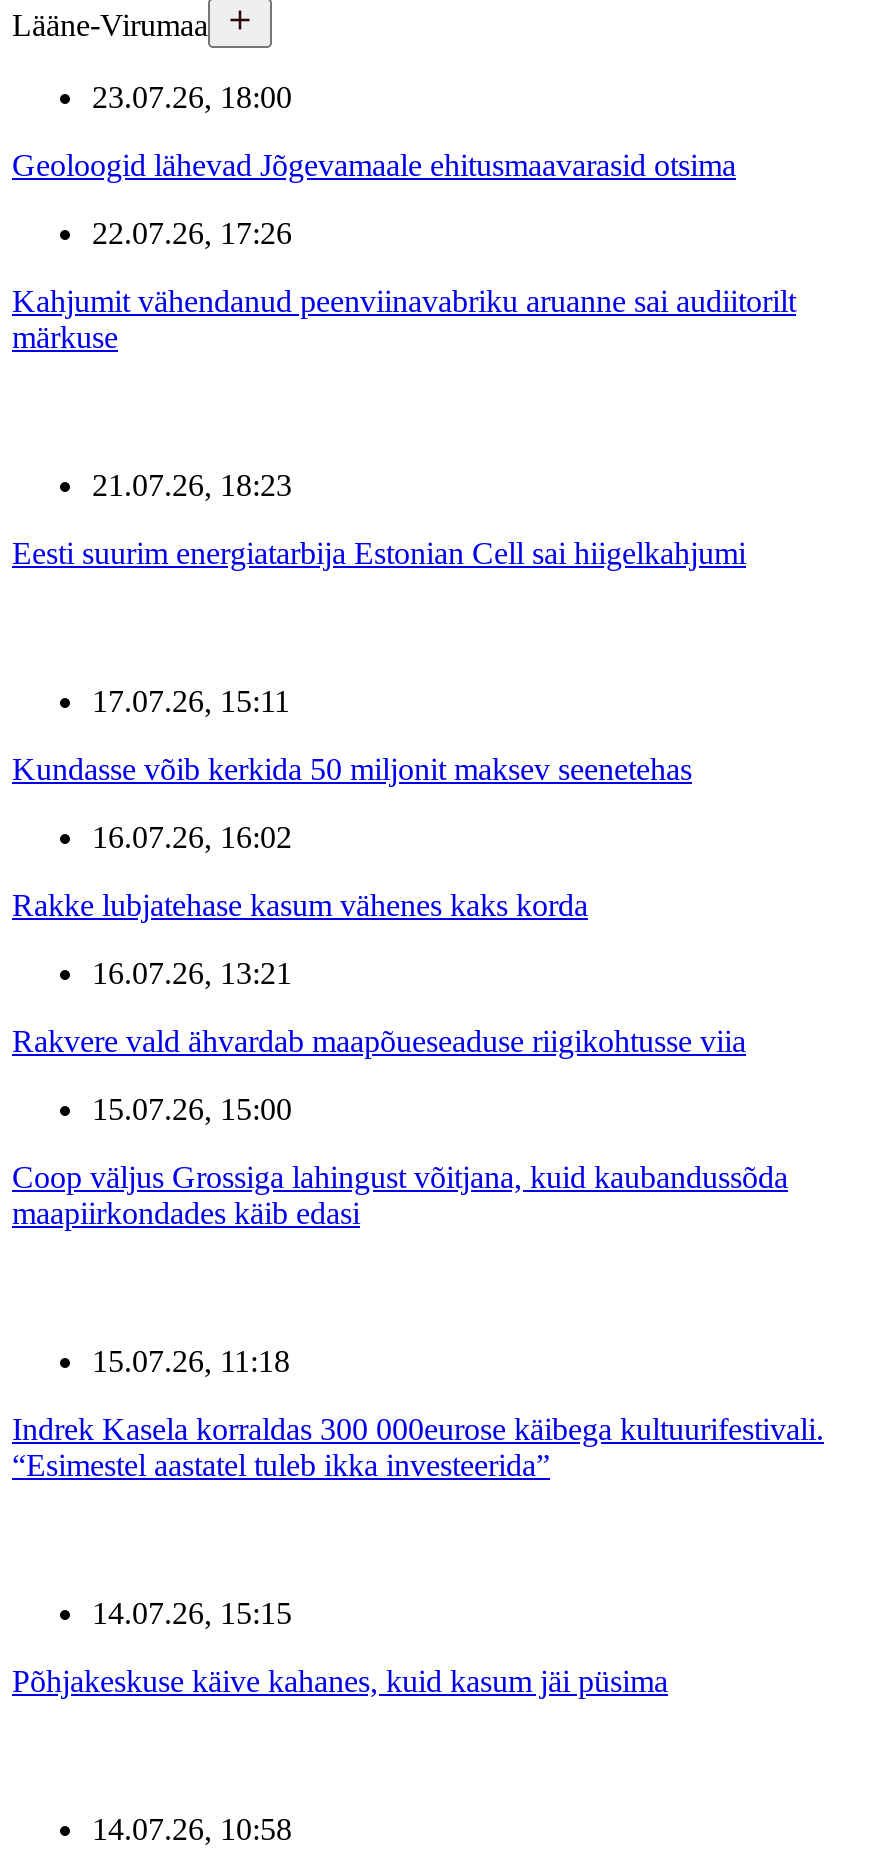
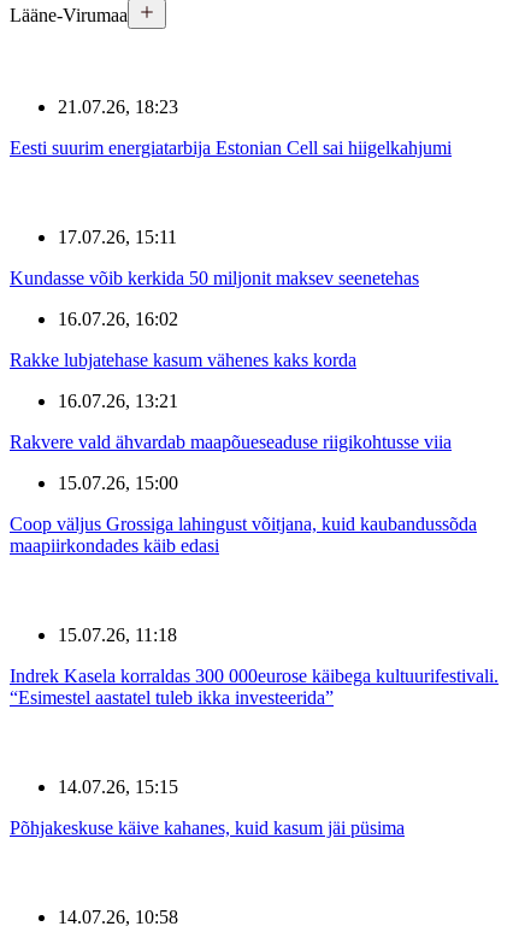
[12,80,796,354] 23.07.26, 18:00 | Geoloogid lähevad Jõgevamaale ehitusmaavarasid otsima | 22.07.26, 17:26 | Kahjumit vähendanud peenviinavabriku aruanne sai audiitorilt | märkuse -> none

